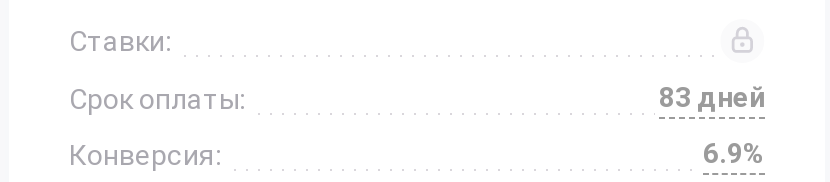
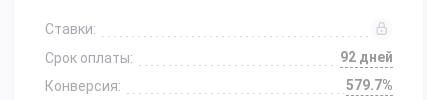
[659,81,765,113] 83 дней -> [340,49,393,65] 92 дней
[703,137,765,169] 6.9% -> [346,77,393,93] 579.7%

